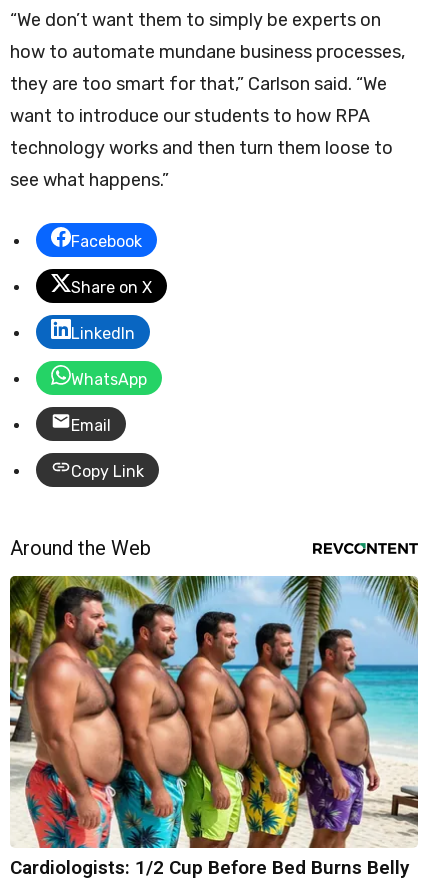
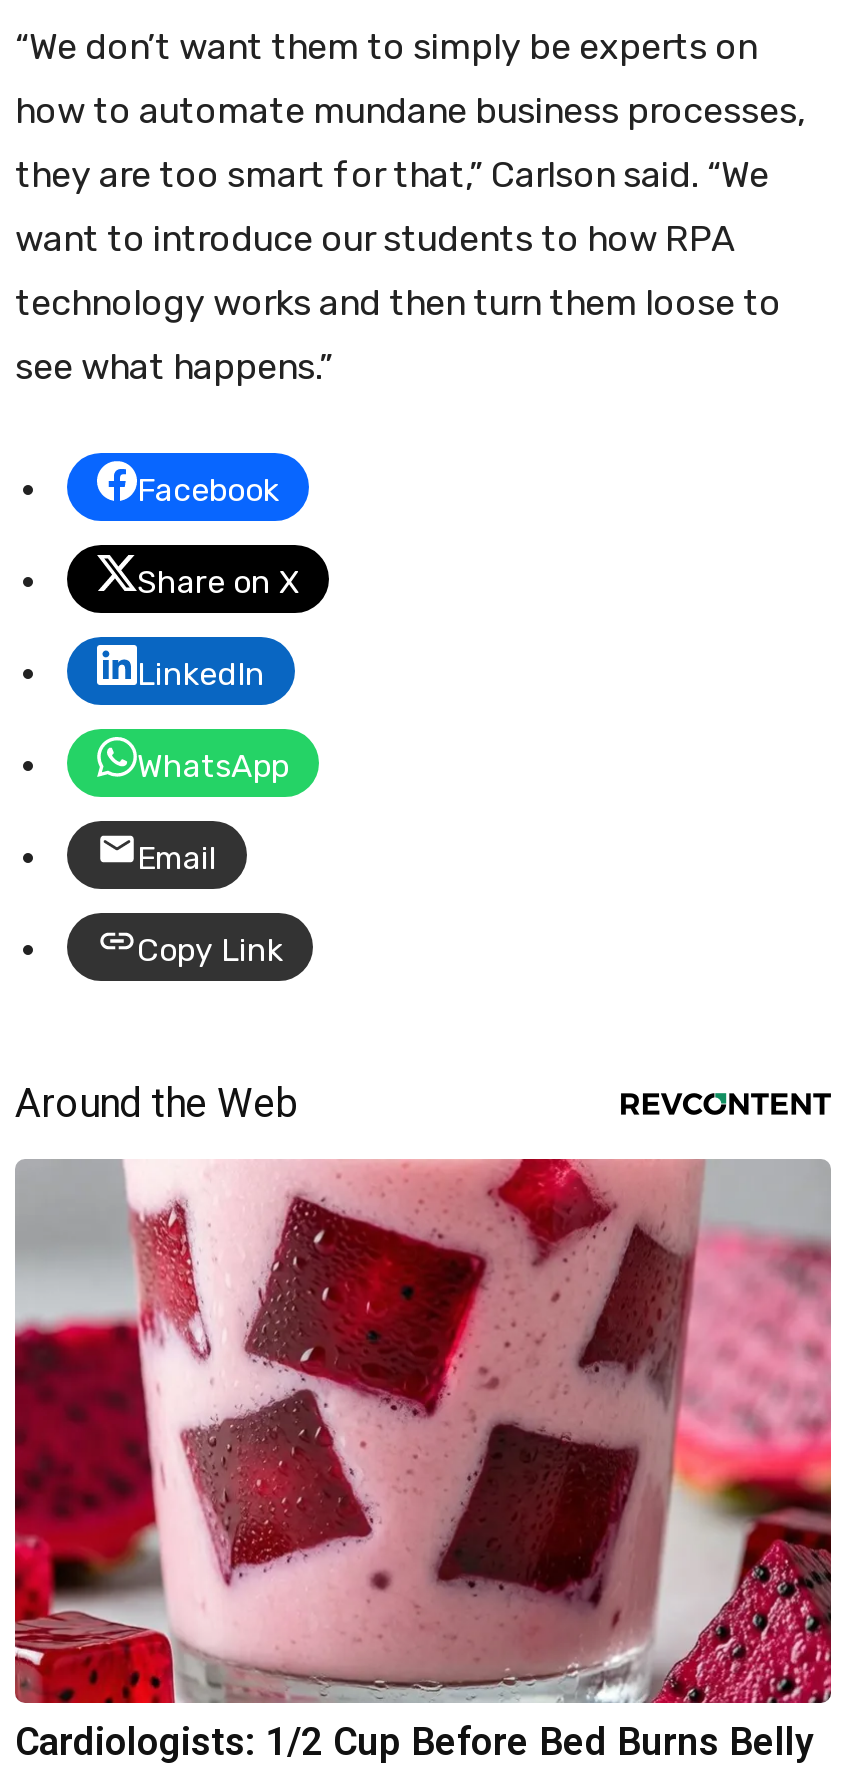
[9,575,419,849] [image] -> [13,1157,833,1705] [image]

